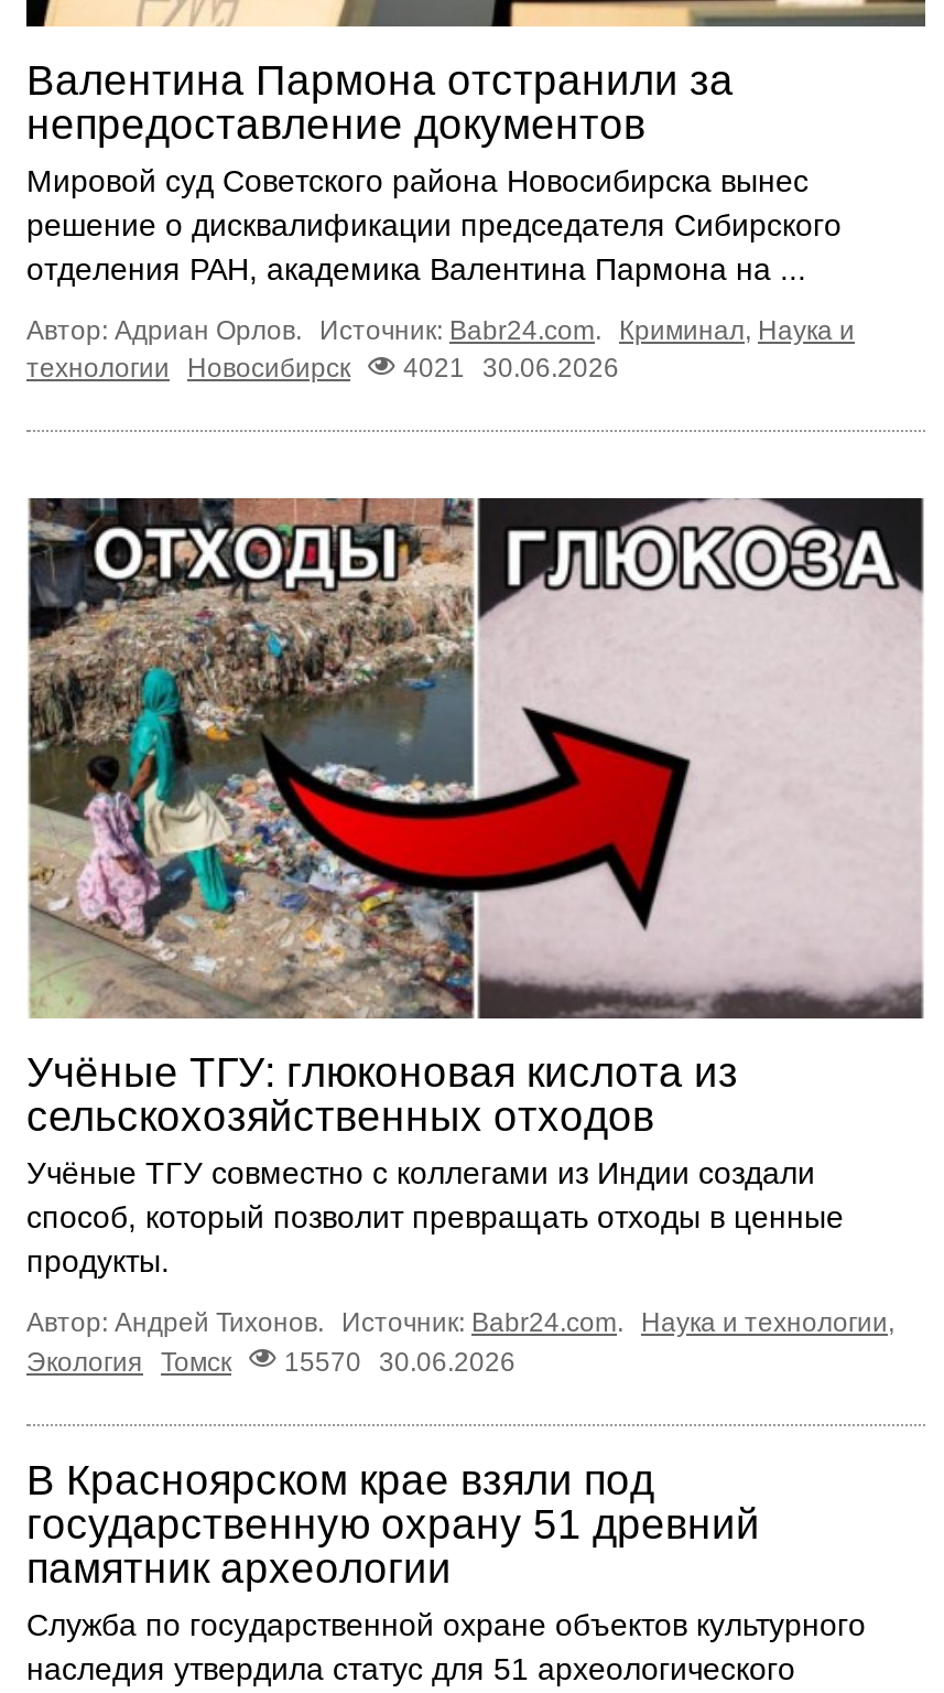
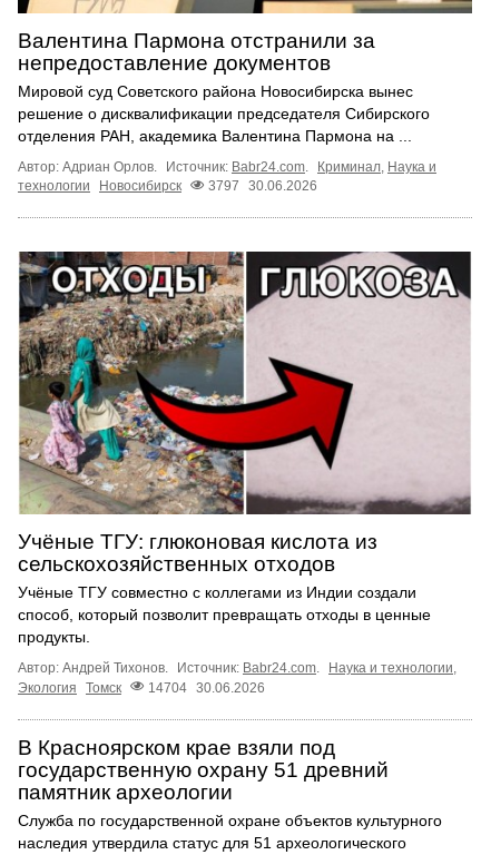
[26,352,619,383] технологии Новосибирск 4021 30.06.2026 -> [18,178,317,193] технологии Новосибирск 3797 30.06.2026
[26,1346,516,1377] Экология Томск 15570 30.06.2026 -> [18,680,265,695] Экология Томск 14704 30.06.2026

